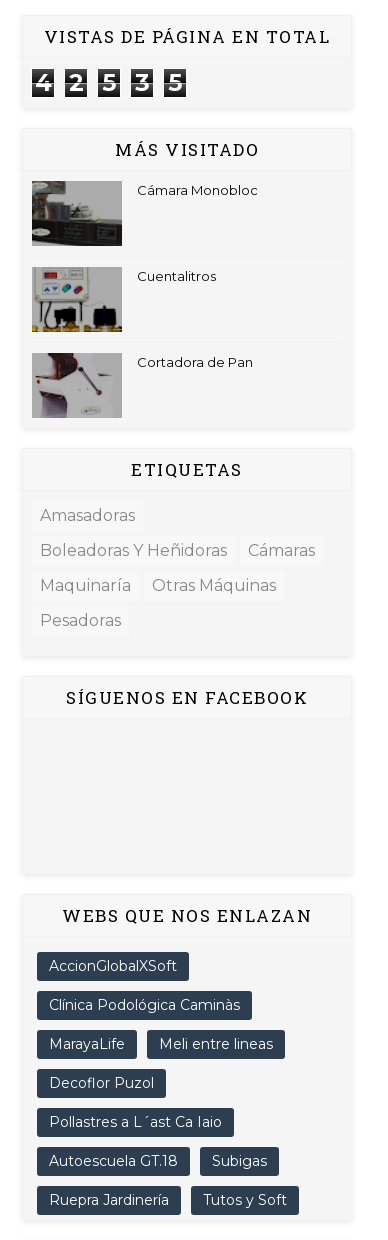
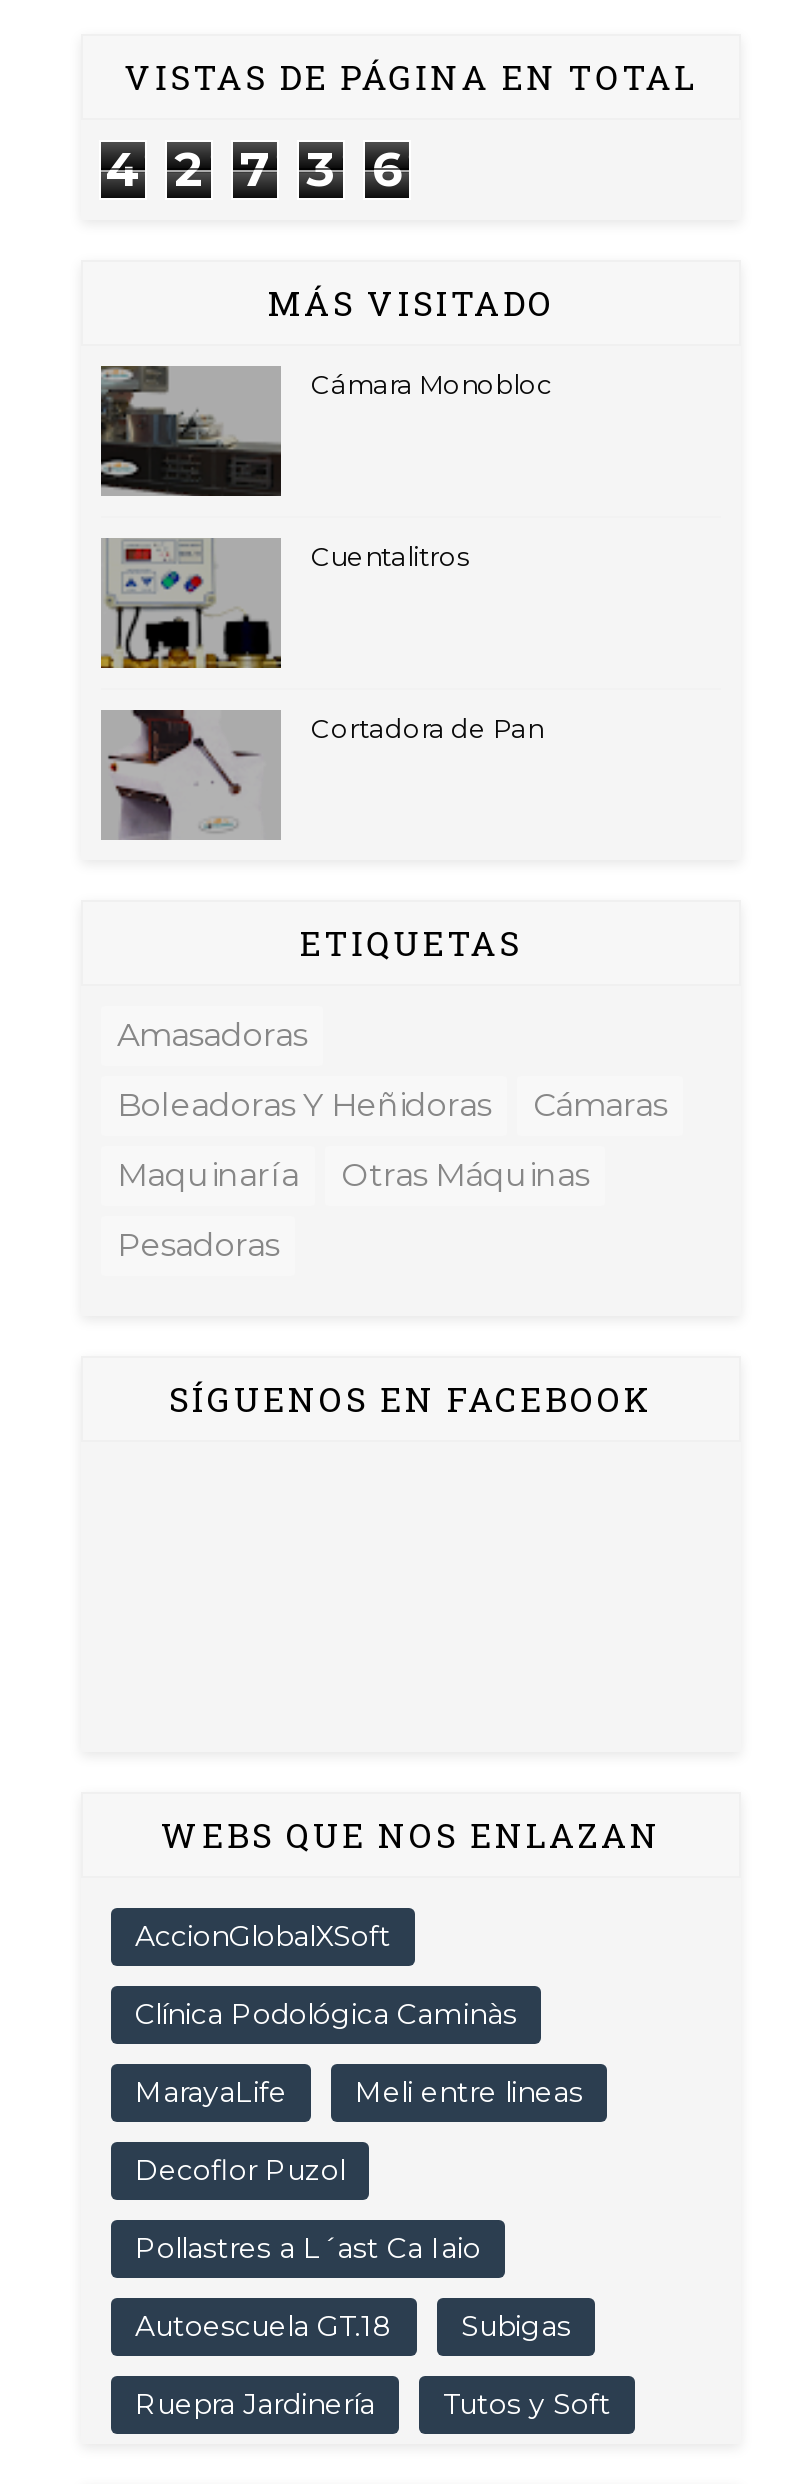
[102,68,116,97] 5 -> [240,140,270,198] 7
[168,68,182,97] 5 -> [372,140,402,198] 6

